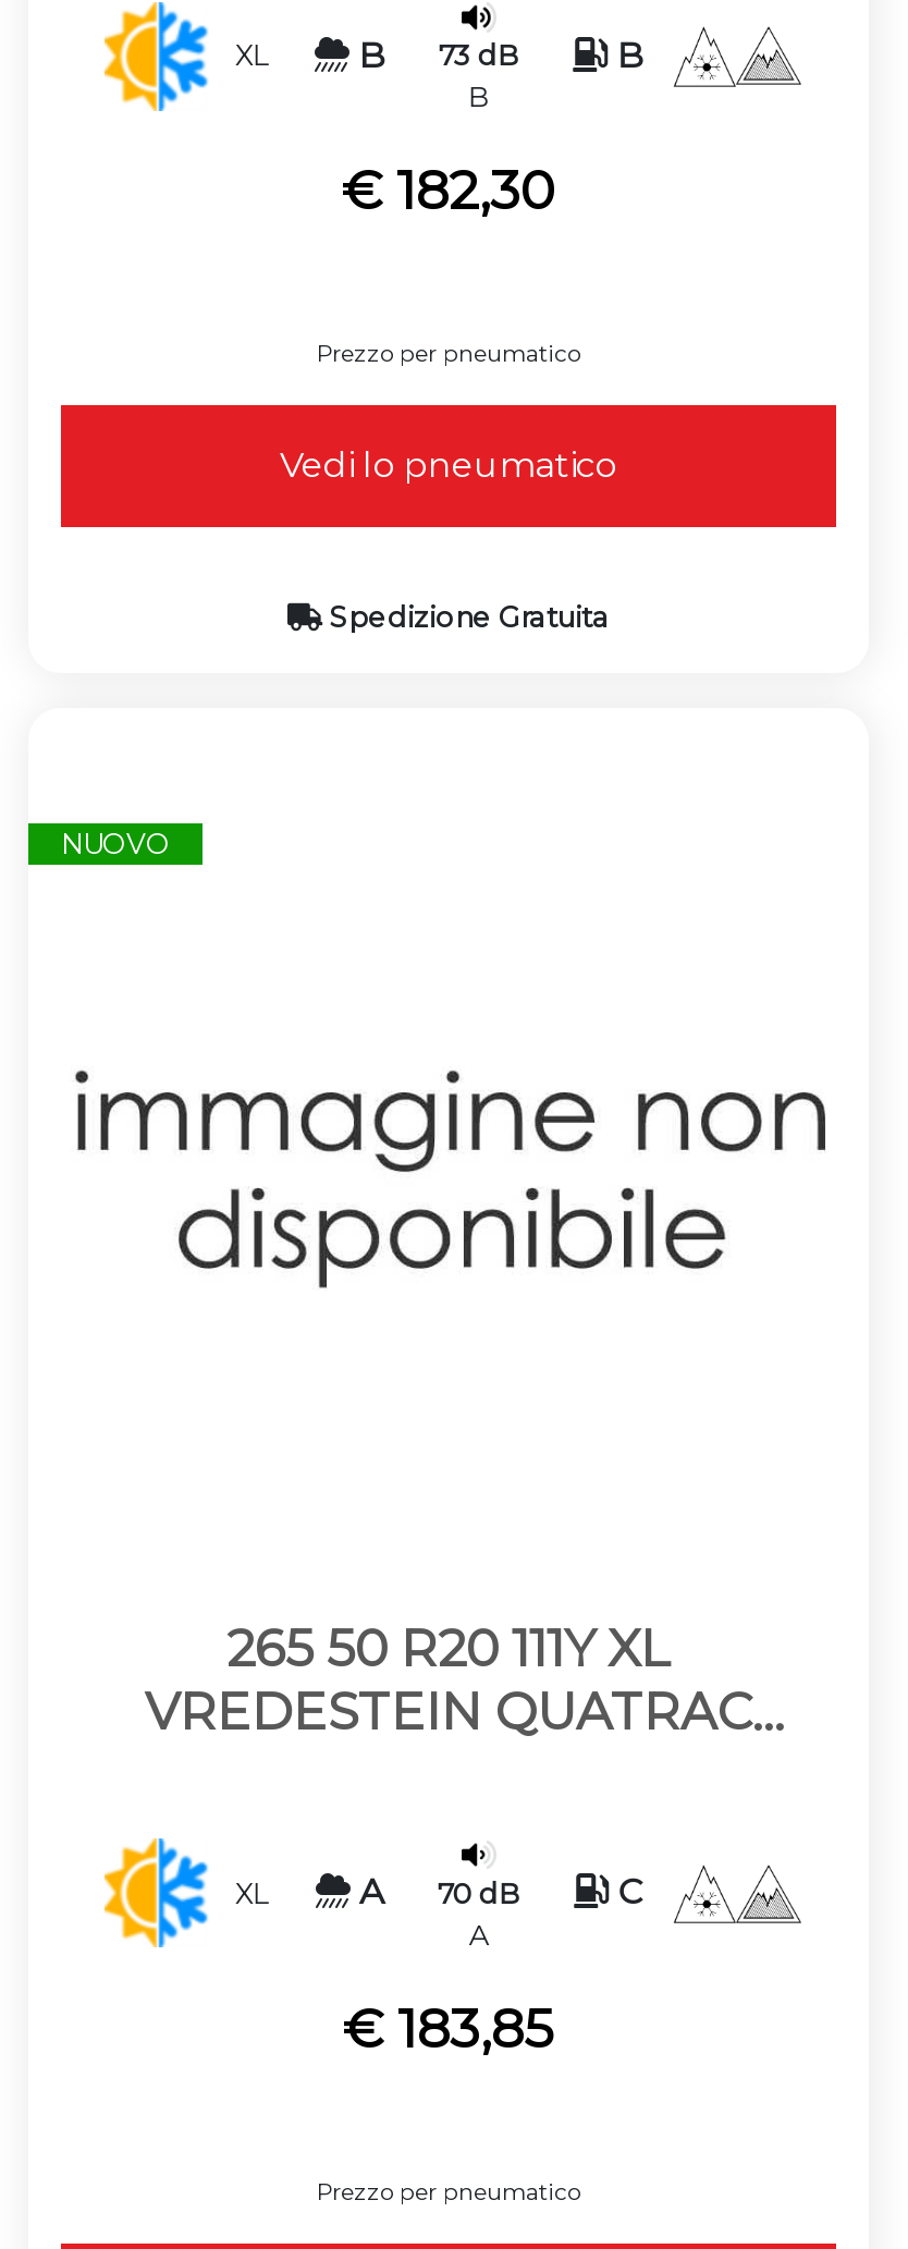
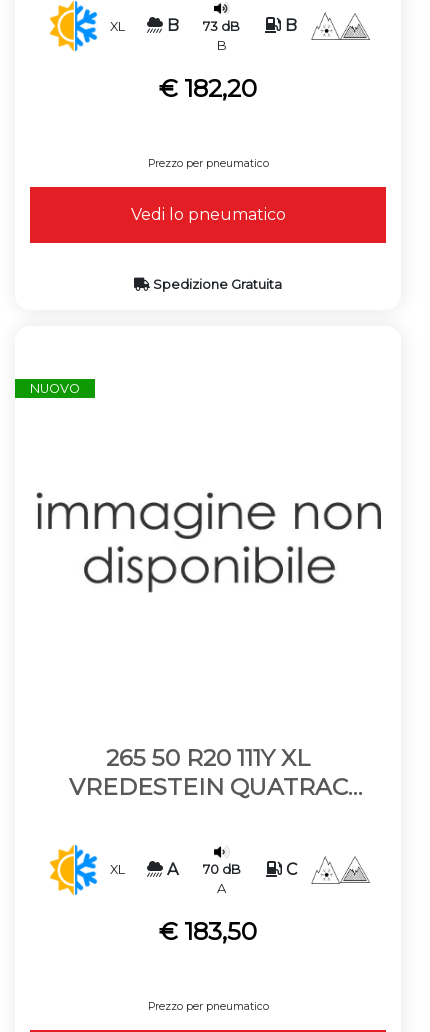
[342,160,555,223] € 182,30 -> [159,74,257,103] € 182,20
[343,1997,554,2060] € 183,85 -> [159,917,257,946] € 183,50

